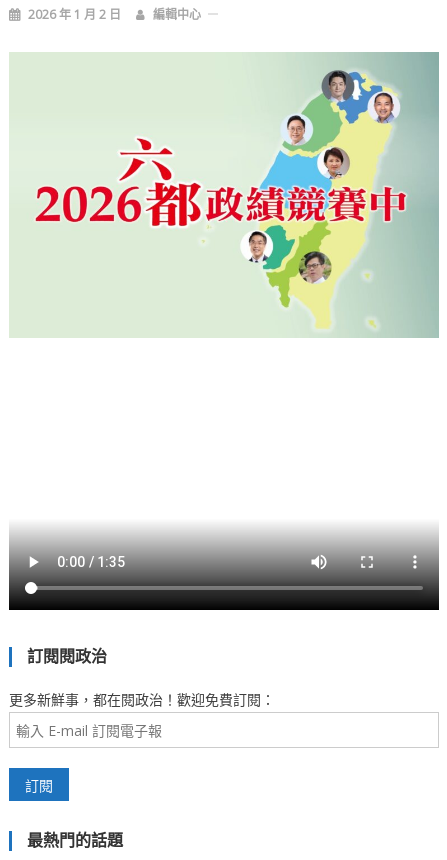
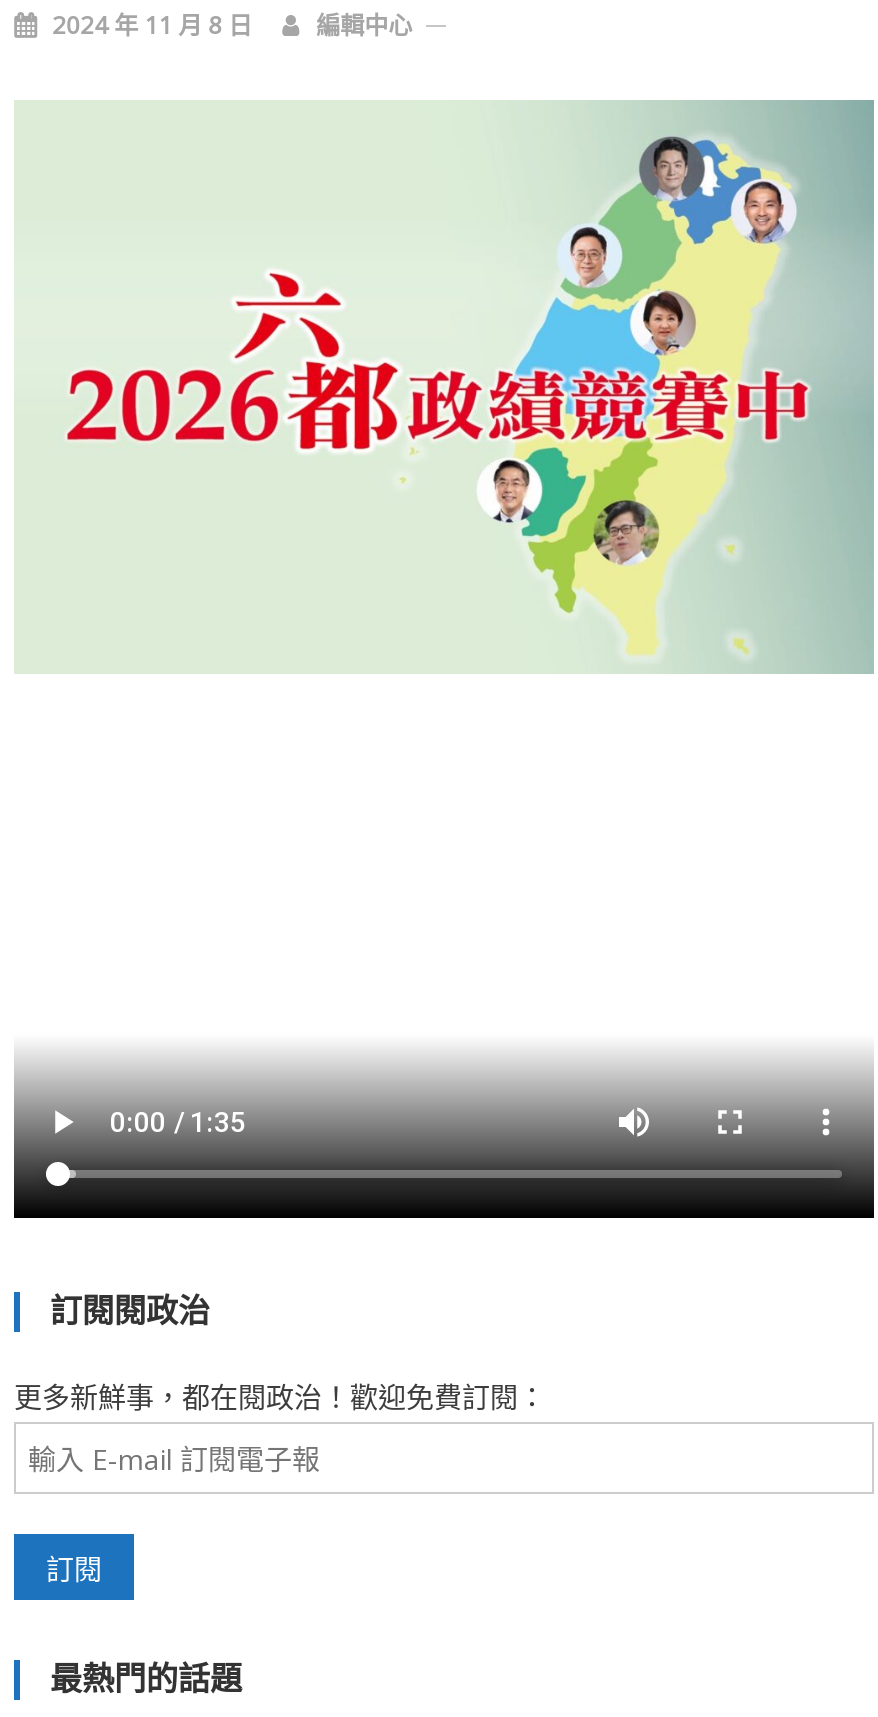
[28,5,201,22] 2026 年 1 月 2 日 編輯中心 -> [52,9,412,43] 2024 年 11 月 8 日 編輯中心

